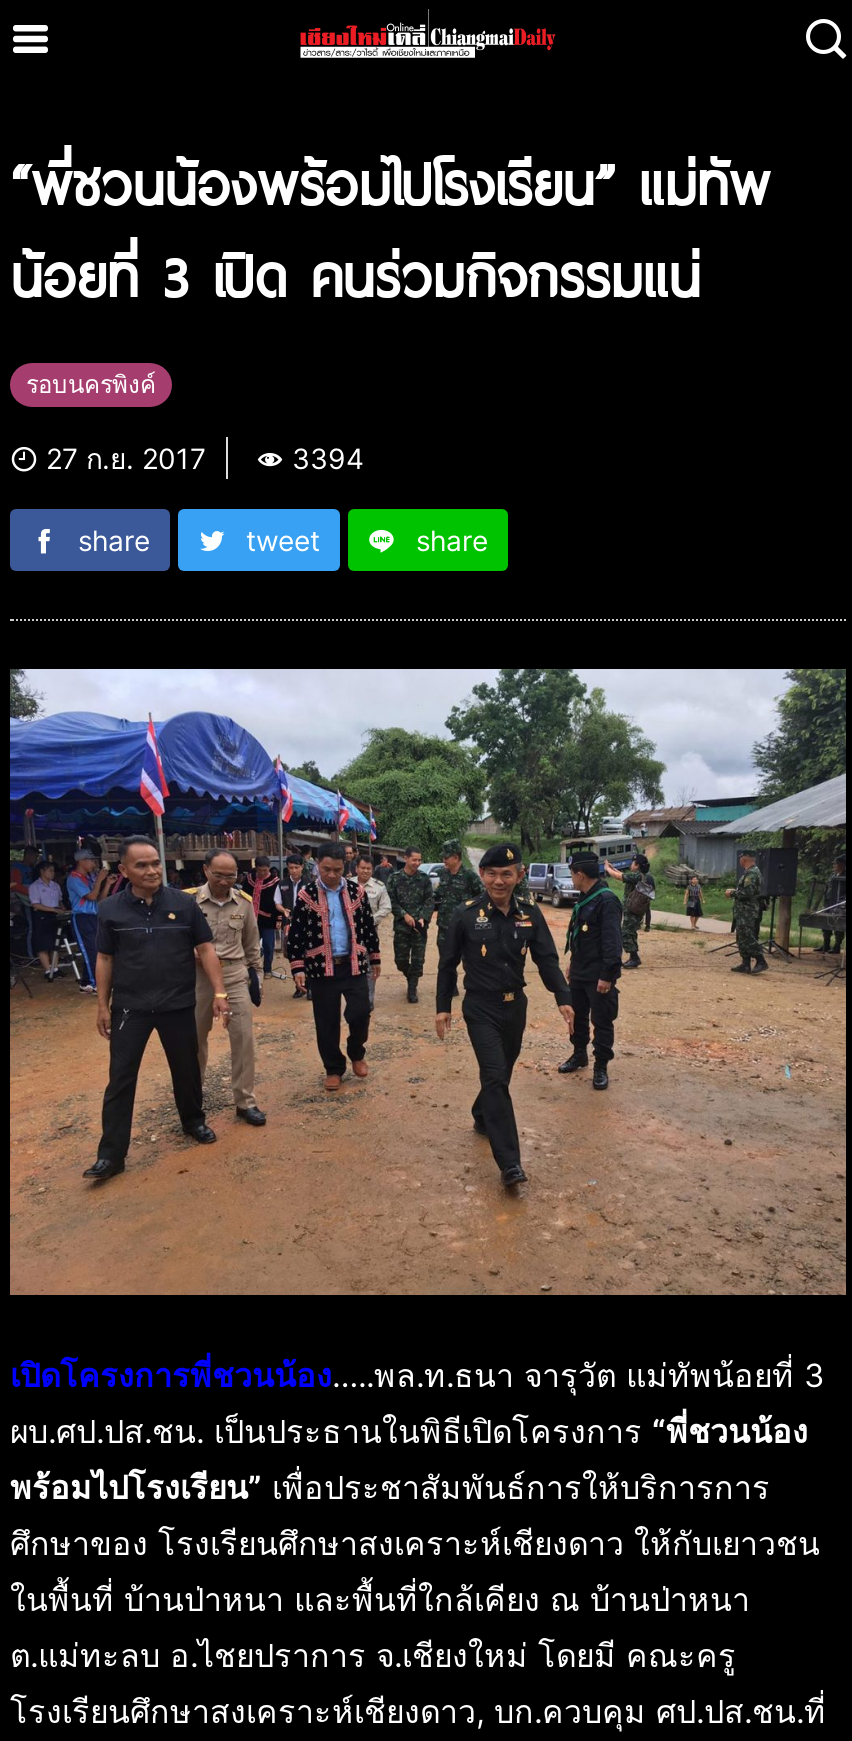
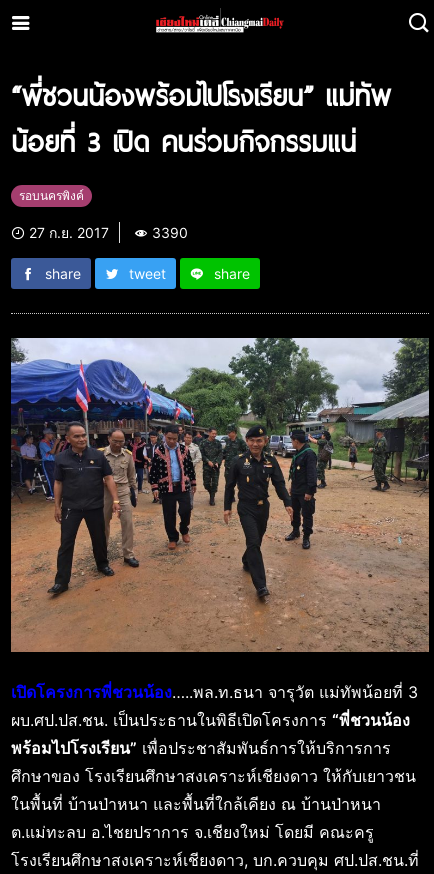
[284,441,364,475] 3394 -> [148,224,188,241] 3390

